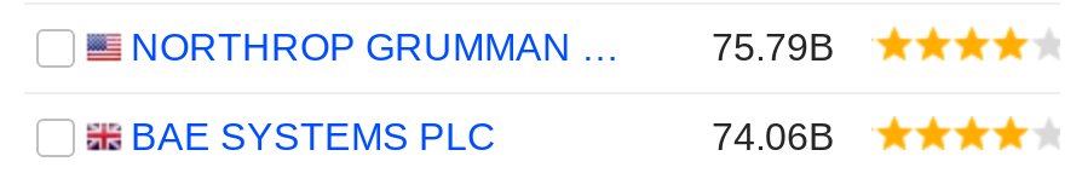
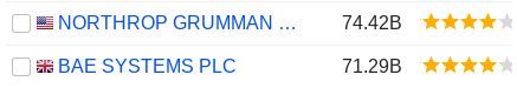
[712,27,835,68] 75.79B -> [342,13,402,33] 74.42B
[712,116,835,157] 74.06B -> [342,56,402,76] 71.29B

